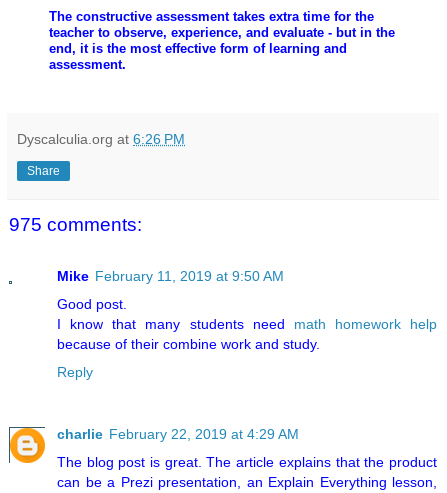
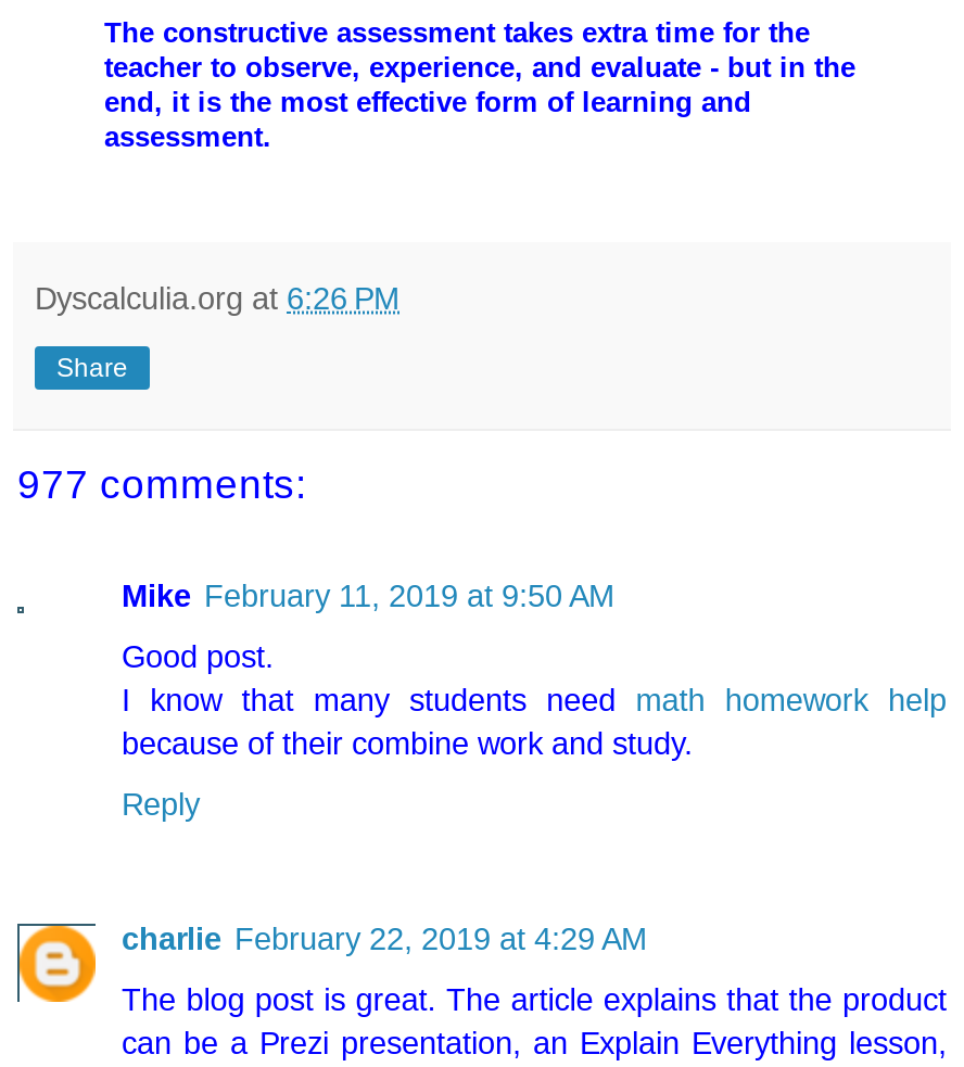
[9,214,142,235] 975 comments: -> [17,460,306,506] 977 comments:

